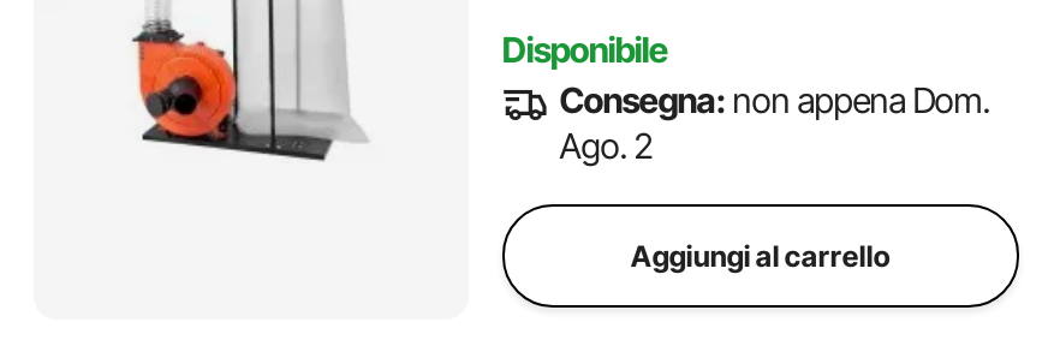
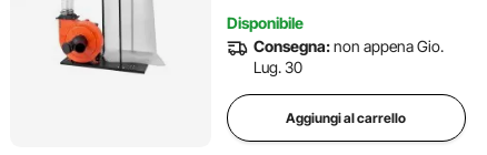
[559,80,990,167] Consegna: non appena Dom. | Ago. 2 -> [253,37,443,77] Consegna: non appena Gio. | Lug. 30

